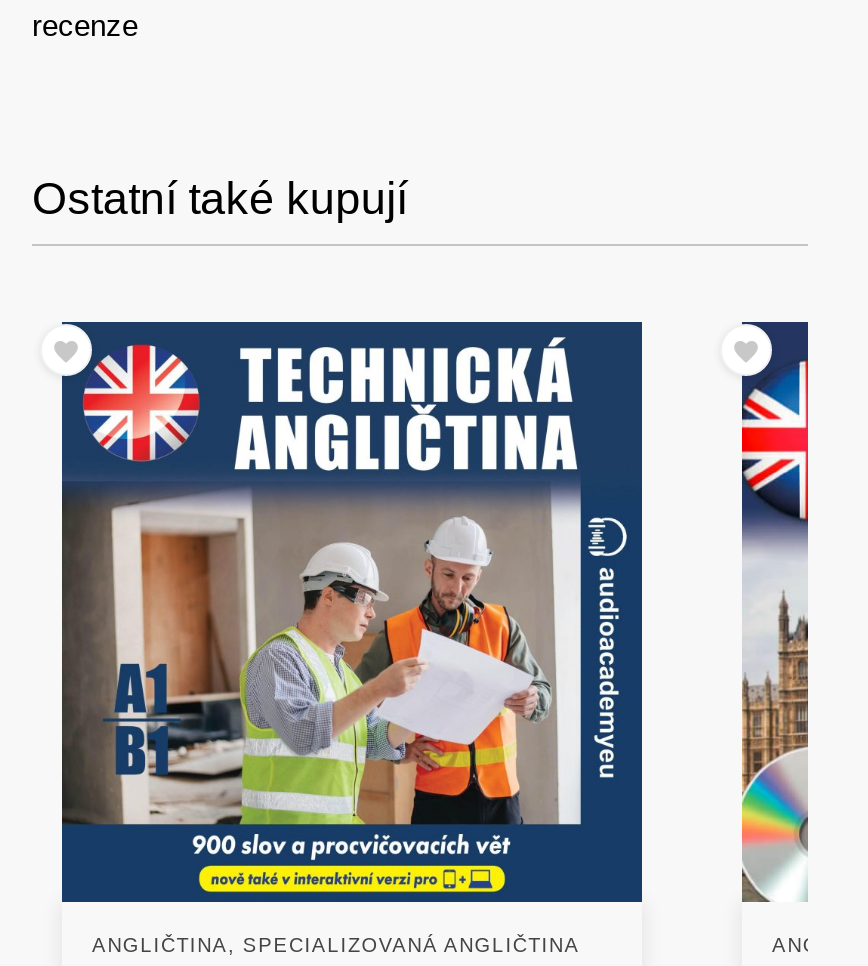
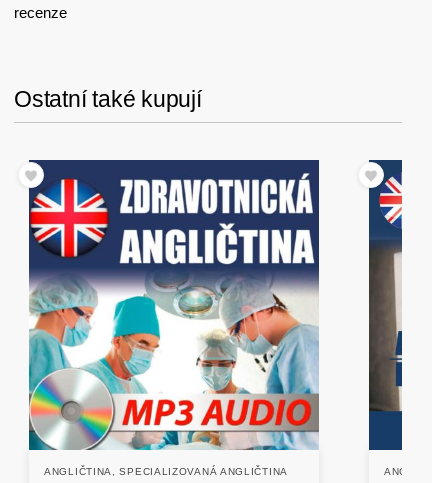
[60,334,644,904] [image] -> [28,160,320,451] [image]
[740,348,810,904] [image] -> [368,174,403,451] [image]

